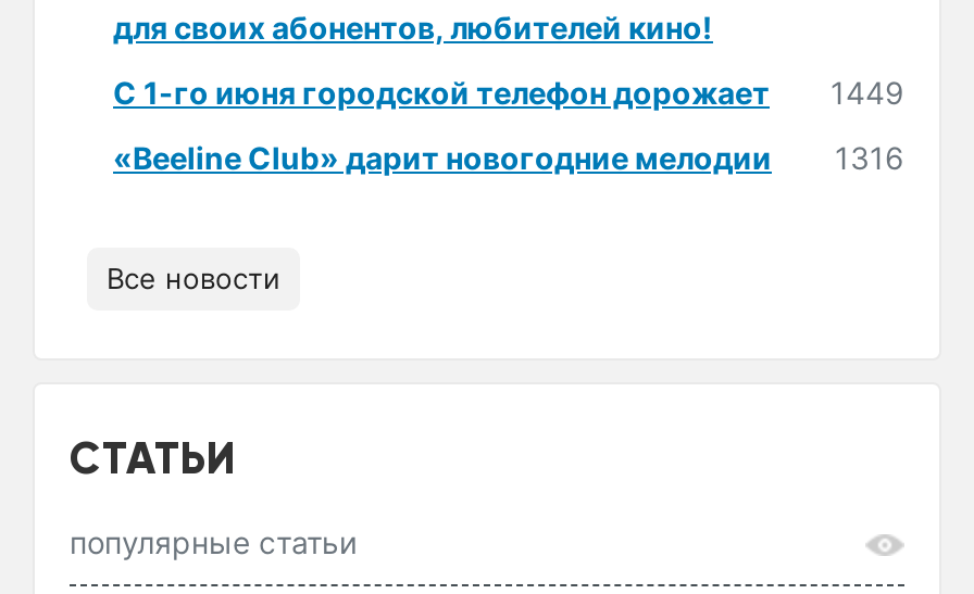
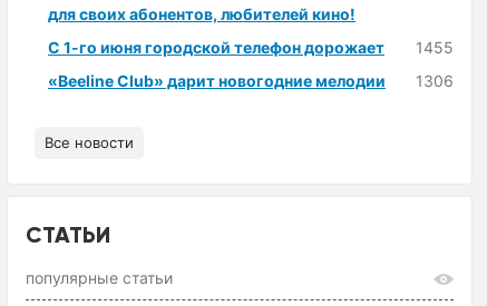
[113,74,904,111] С 1-го июня городской телефон дорожает 1449 -> [48,38,454,57] С 1-го июня городской телефон дорожает 1455
[113,139,904,176] «Beeline Club» дарит новогодние мелодии 1316 -> [48,71,454,90] «Beeline Club» дарит новогодние мелодии 1306

